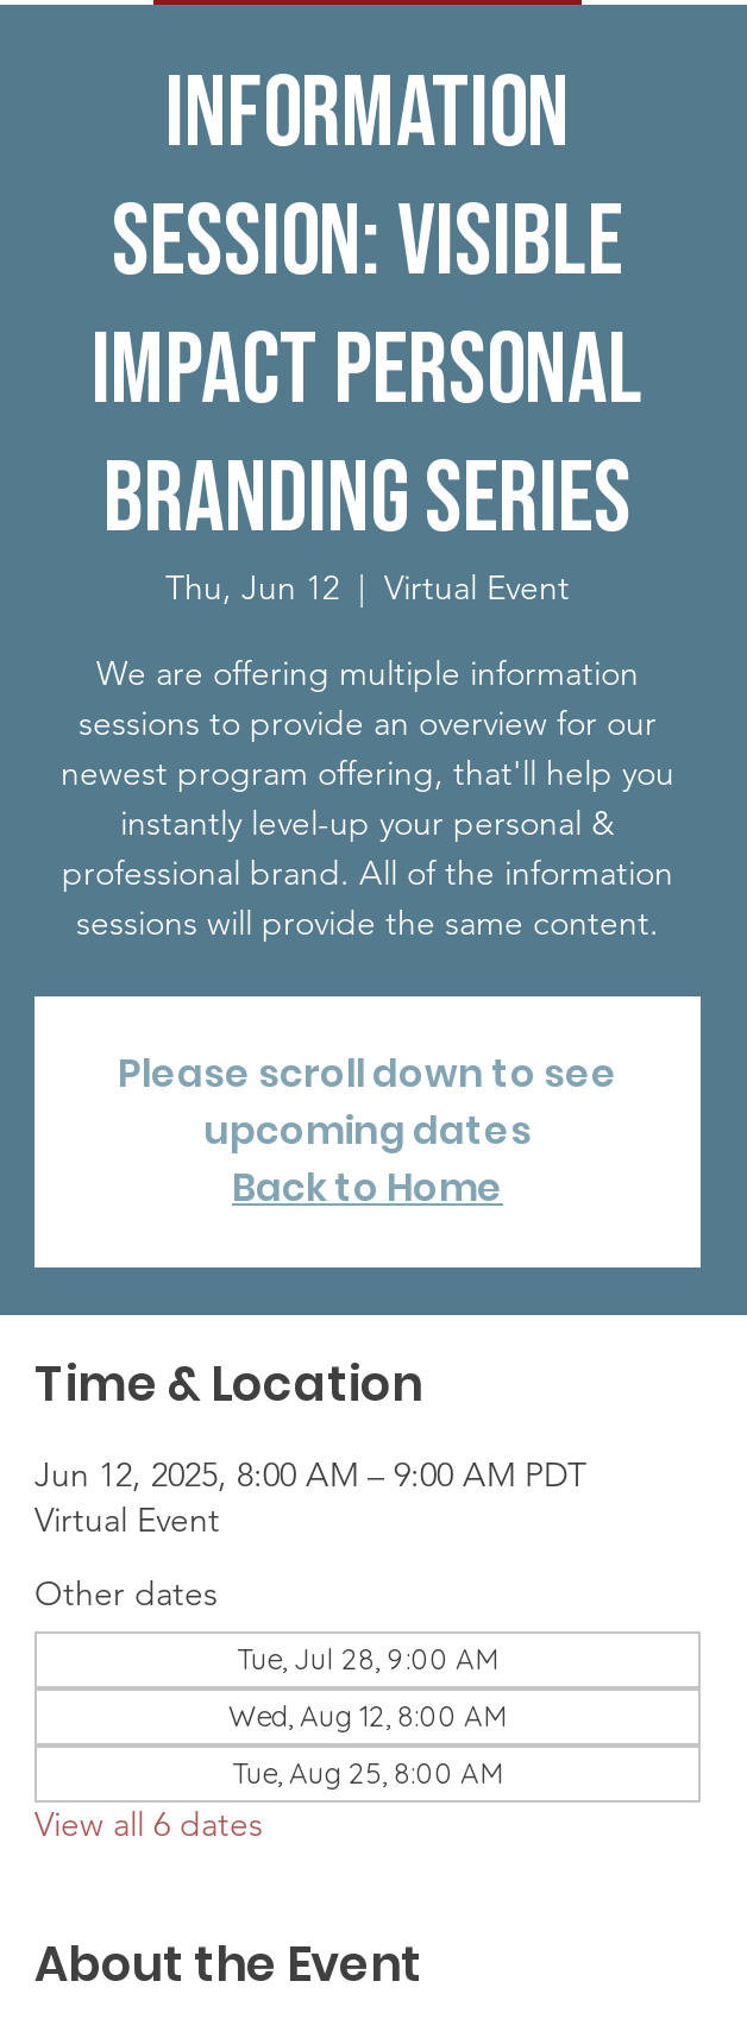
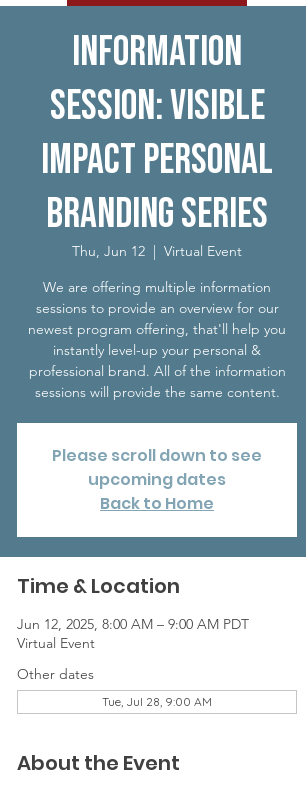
[34,1698,507,1845] Wed, Aug 12, 8:00 AM | Tue, Aug 25, 8:00 AM | View all 6 dates -> none

